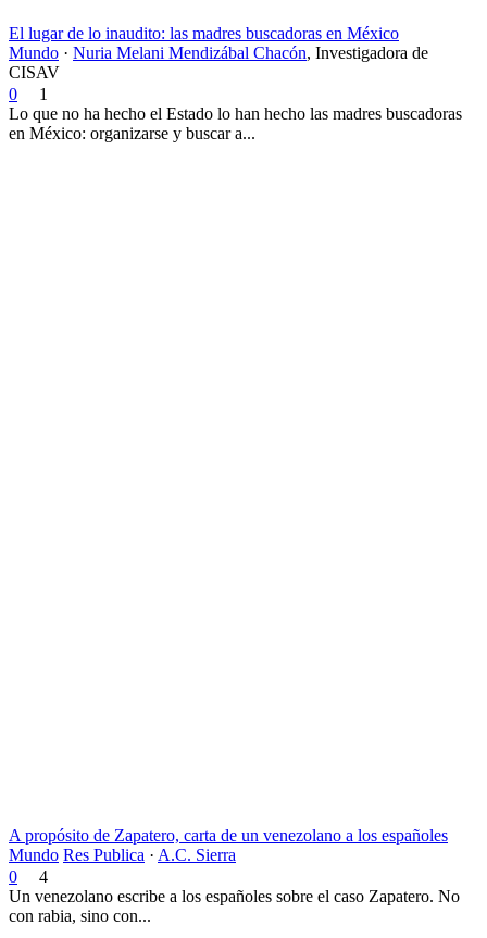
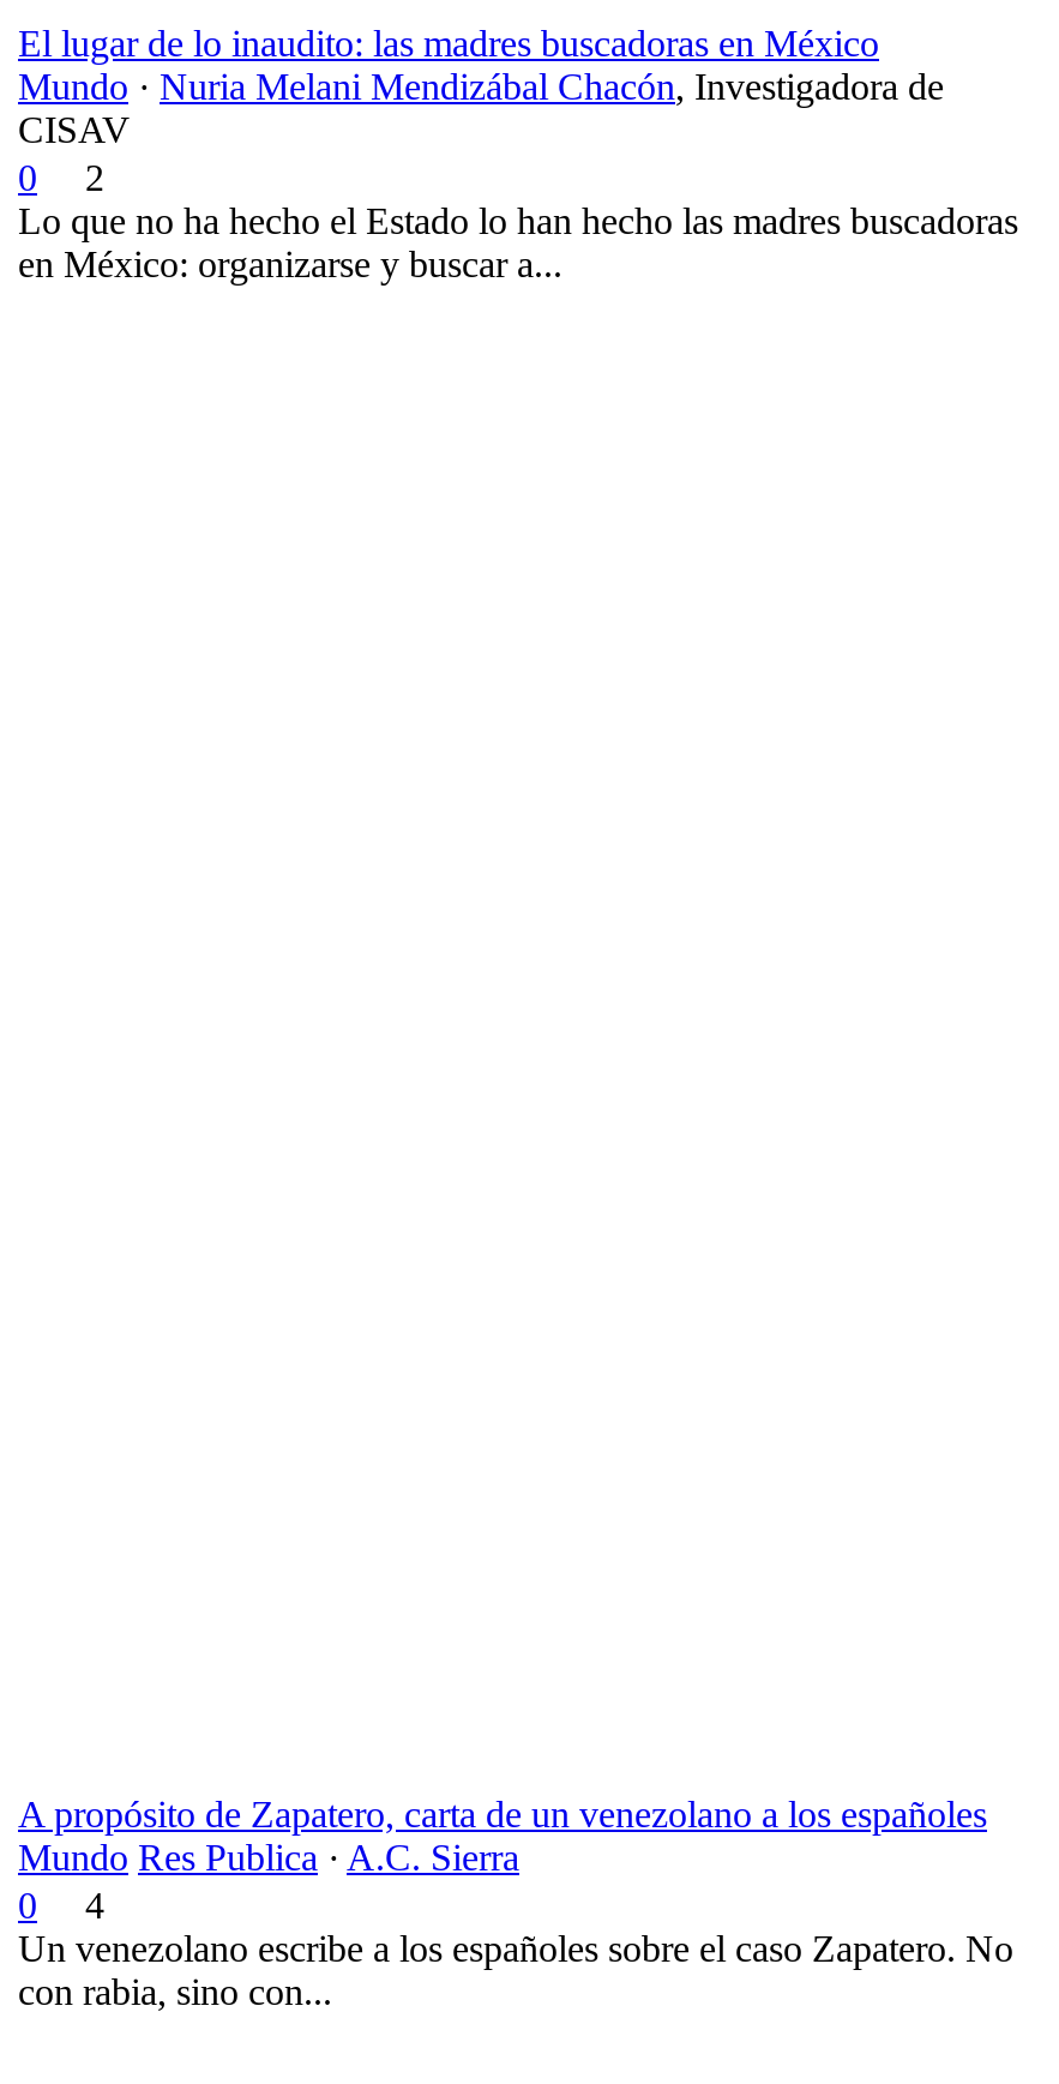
[9,84,48,103] 0 1 -> [18,156,104,197] 0 2

